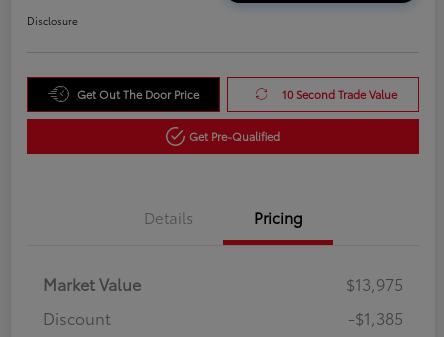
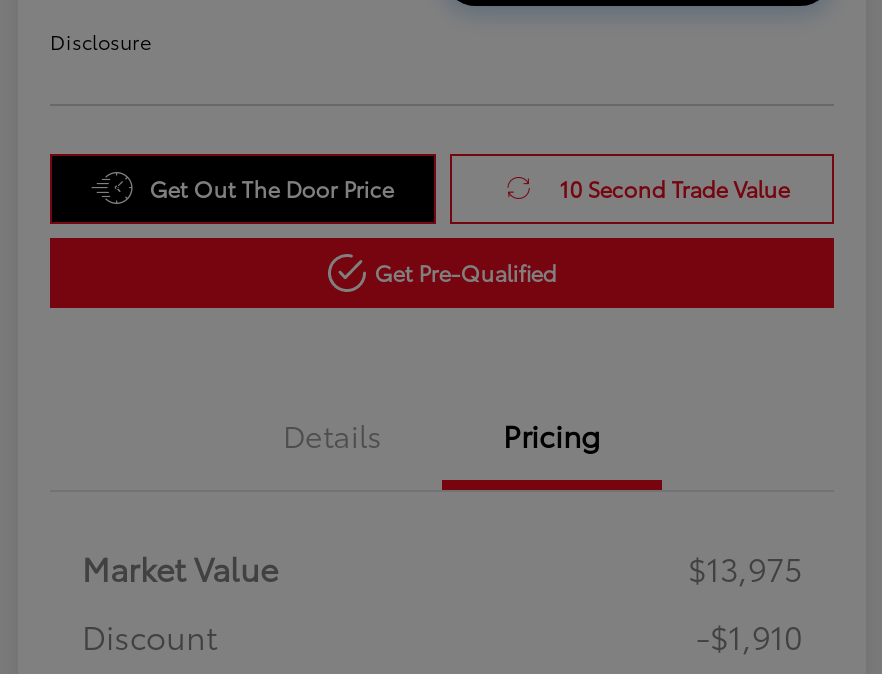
[348,306,403,329] -$1,385 -> [696,612,802,658] -$1,910

